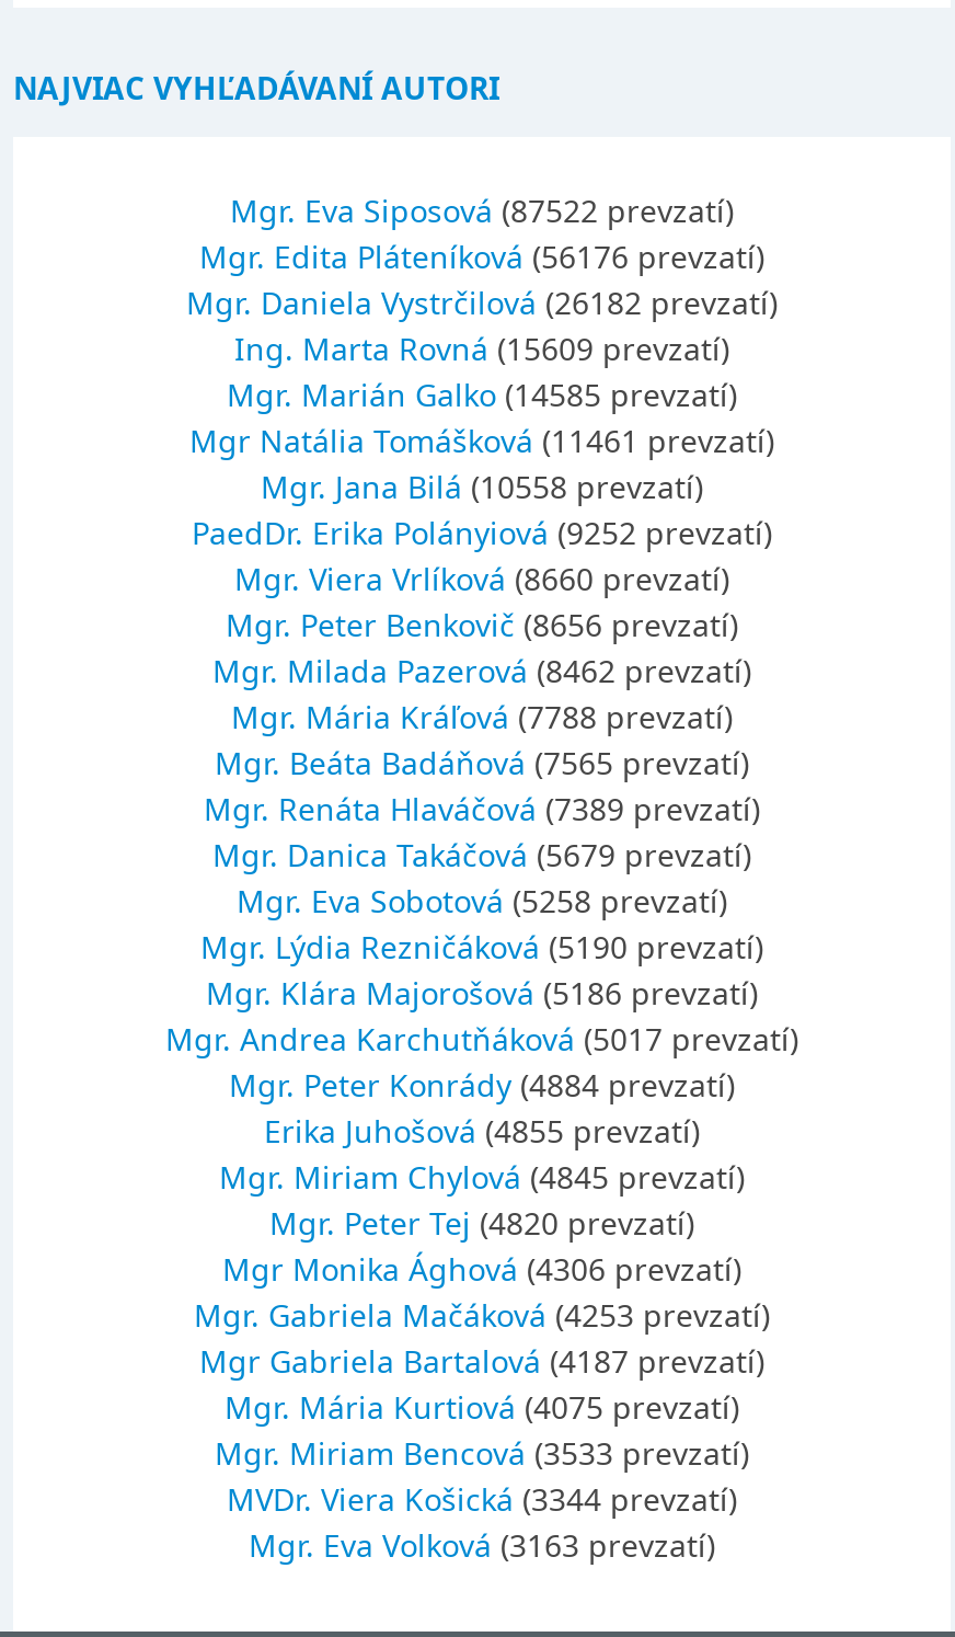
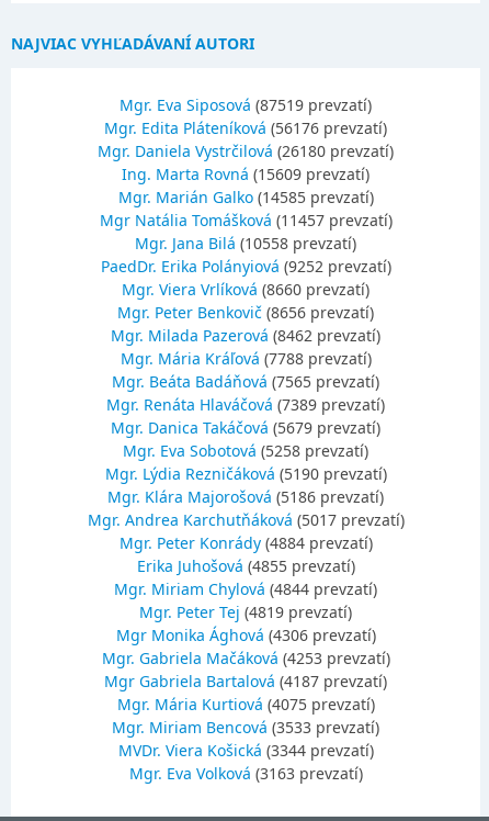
[230,190,734,231] Mgr. Eva Siposová (87522 prevzatí) -> [120,94,372,115] Mgr. Eva Siposová (87519 prevzatí)
[186,282,778,323] Mgr. Daniela Vystrčilová (26182 prevzatí) -> [98,140,394,161] Mgr. Daniela Vystrčilová (26180 prevzatí)
[189,420,774,461] Mgr Natália Tomášková (11461 prevzatí) -> [99,210,392,230] Mgr Natália Tomášková (11457 prevzatí)
[219,1156,745,1198] Mgr. Miriam Chylová (4845 prevzatí) -> [114,578,377,599] Mgr. Miriam Chylová (4844 prevzatí)
[269,1202,694,1244] Mgr. Peter Tej (4820 prevzatí) -> [139,601,352,622] Mgr. Peter Tej (4819 prevzatí)

